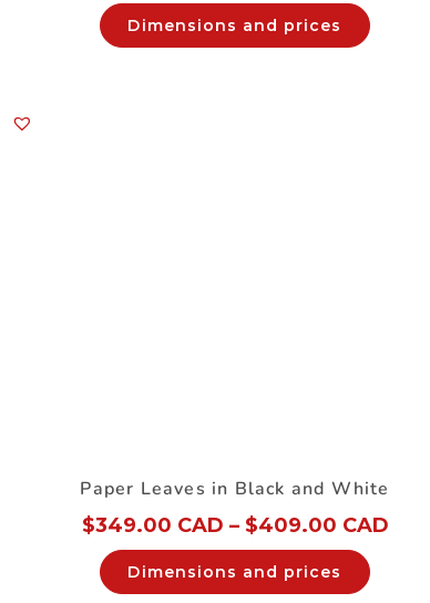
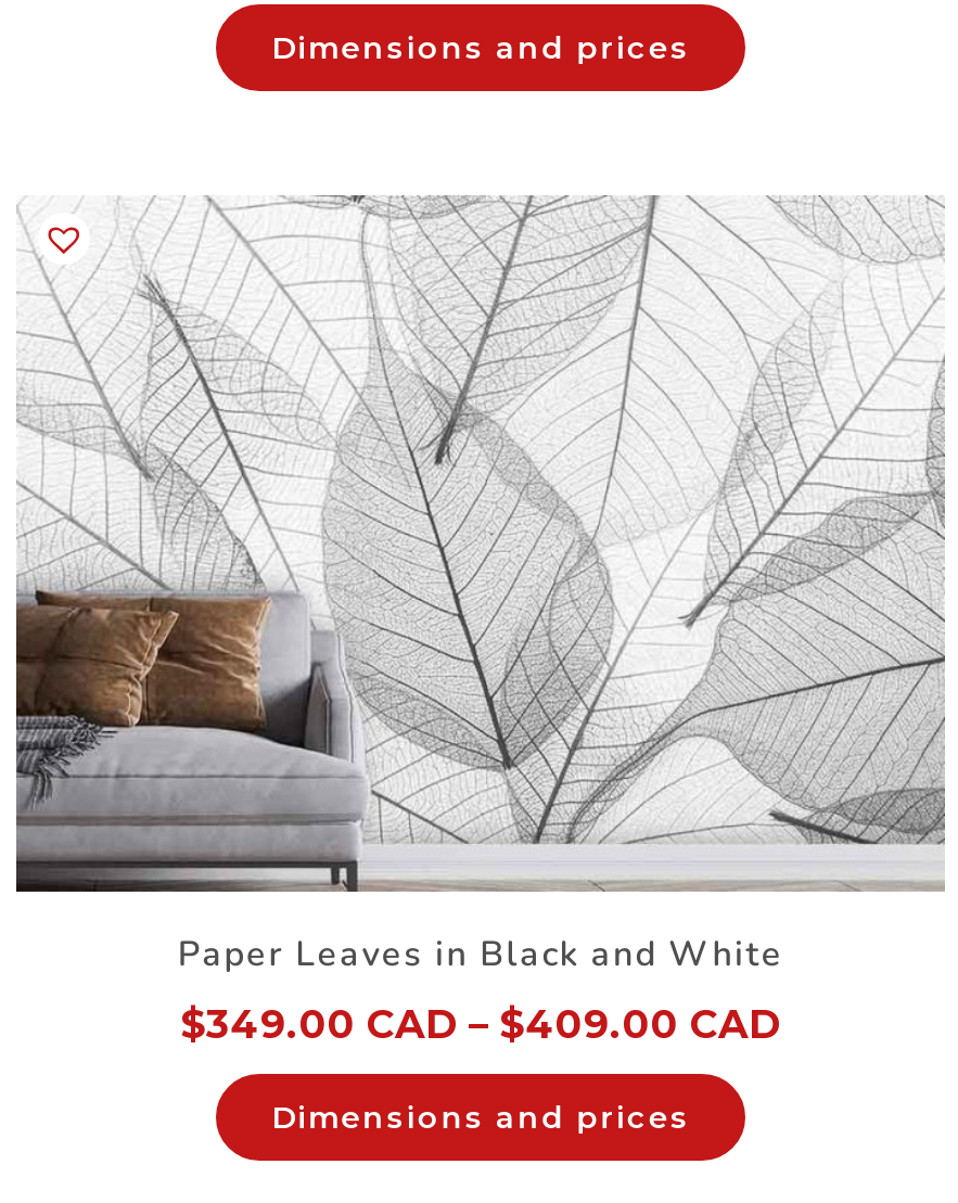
none -> [14,193,947,894] [image]

